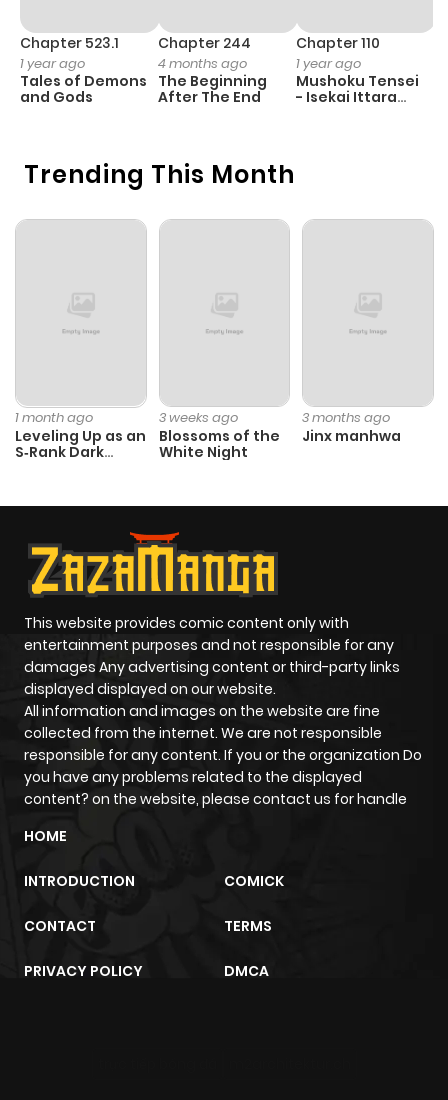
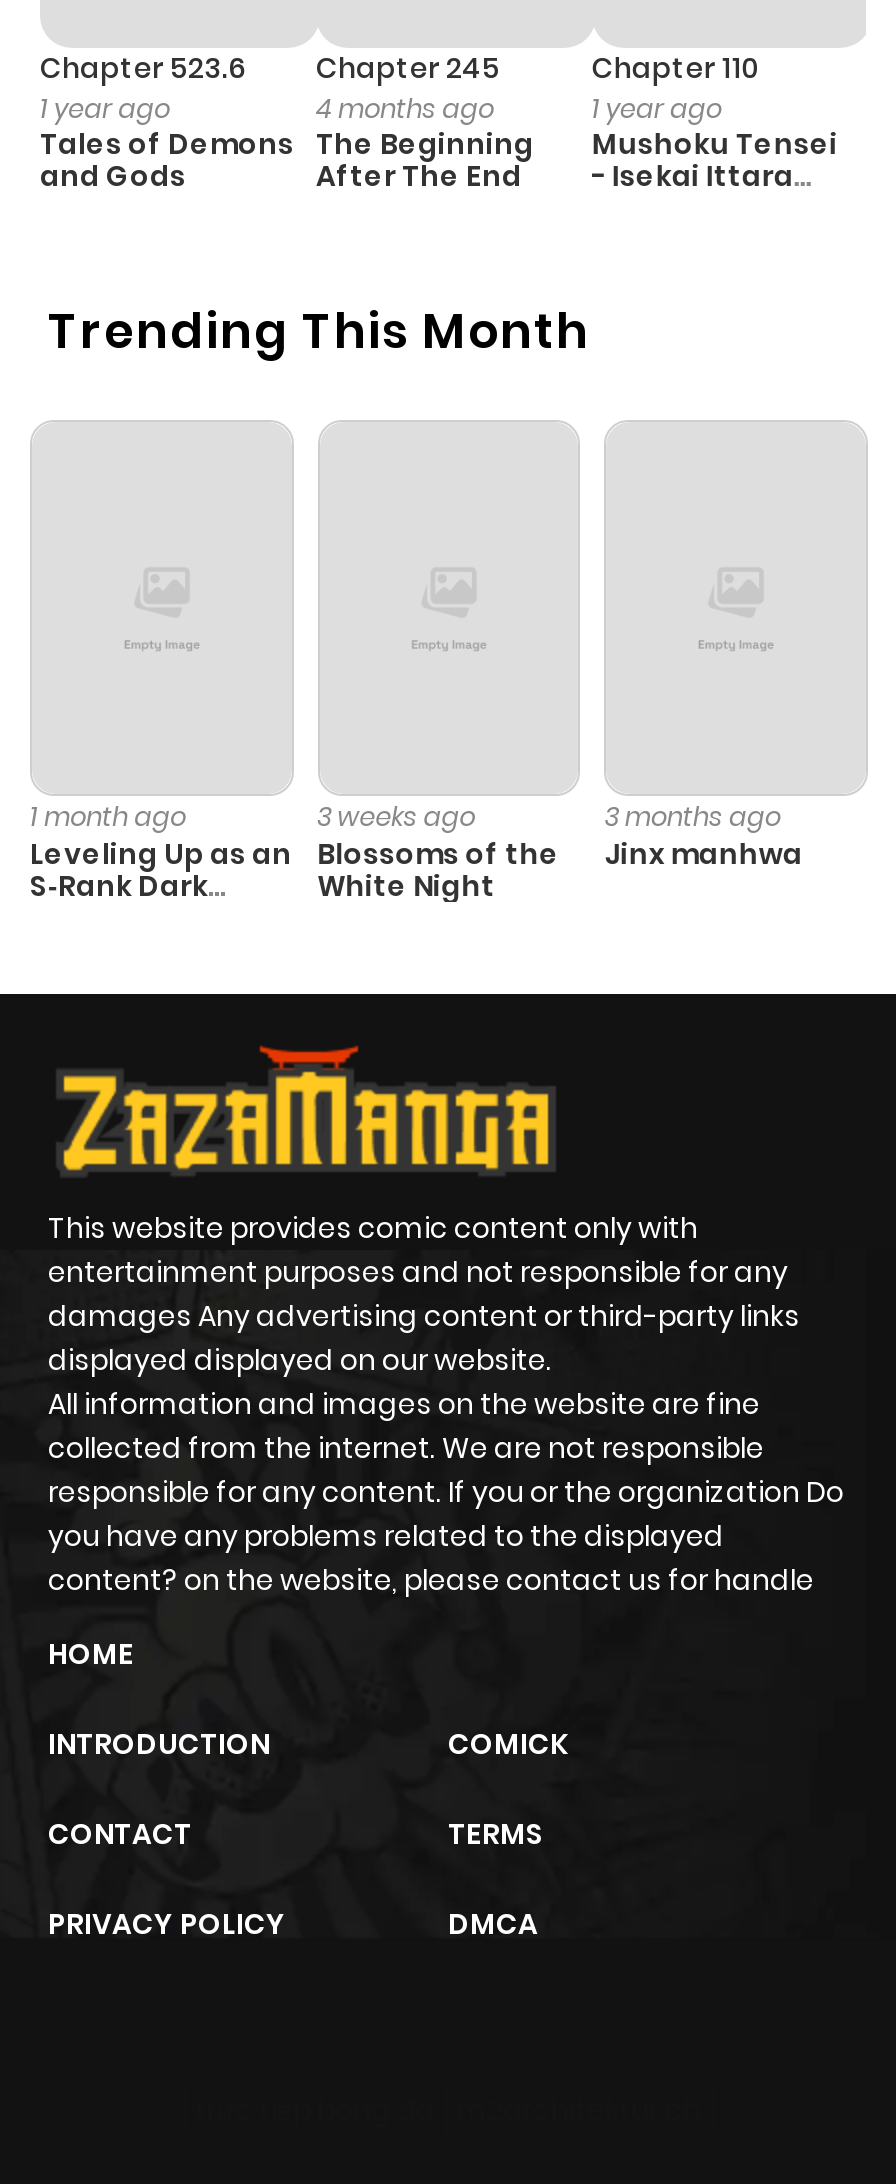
[20,33,119,53] Chapter 523.1 -> [40,48,246,88] Chapter 523.6
[158,33,251,53] Chapter 244 -> [316,48,500,88] Chapter 245

